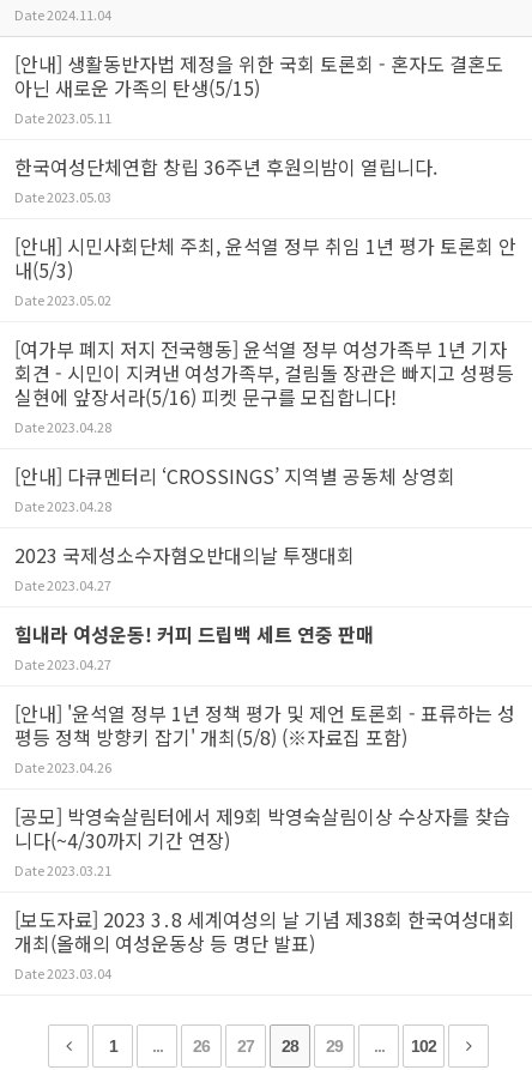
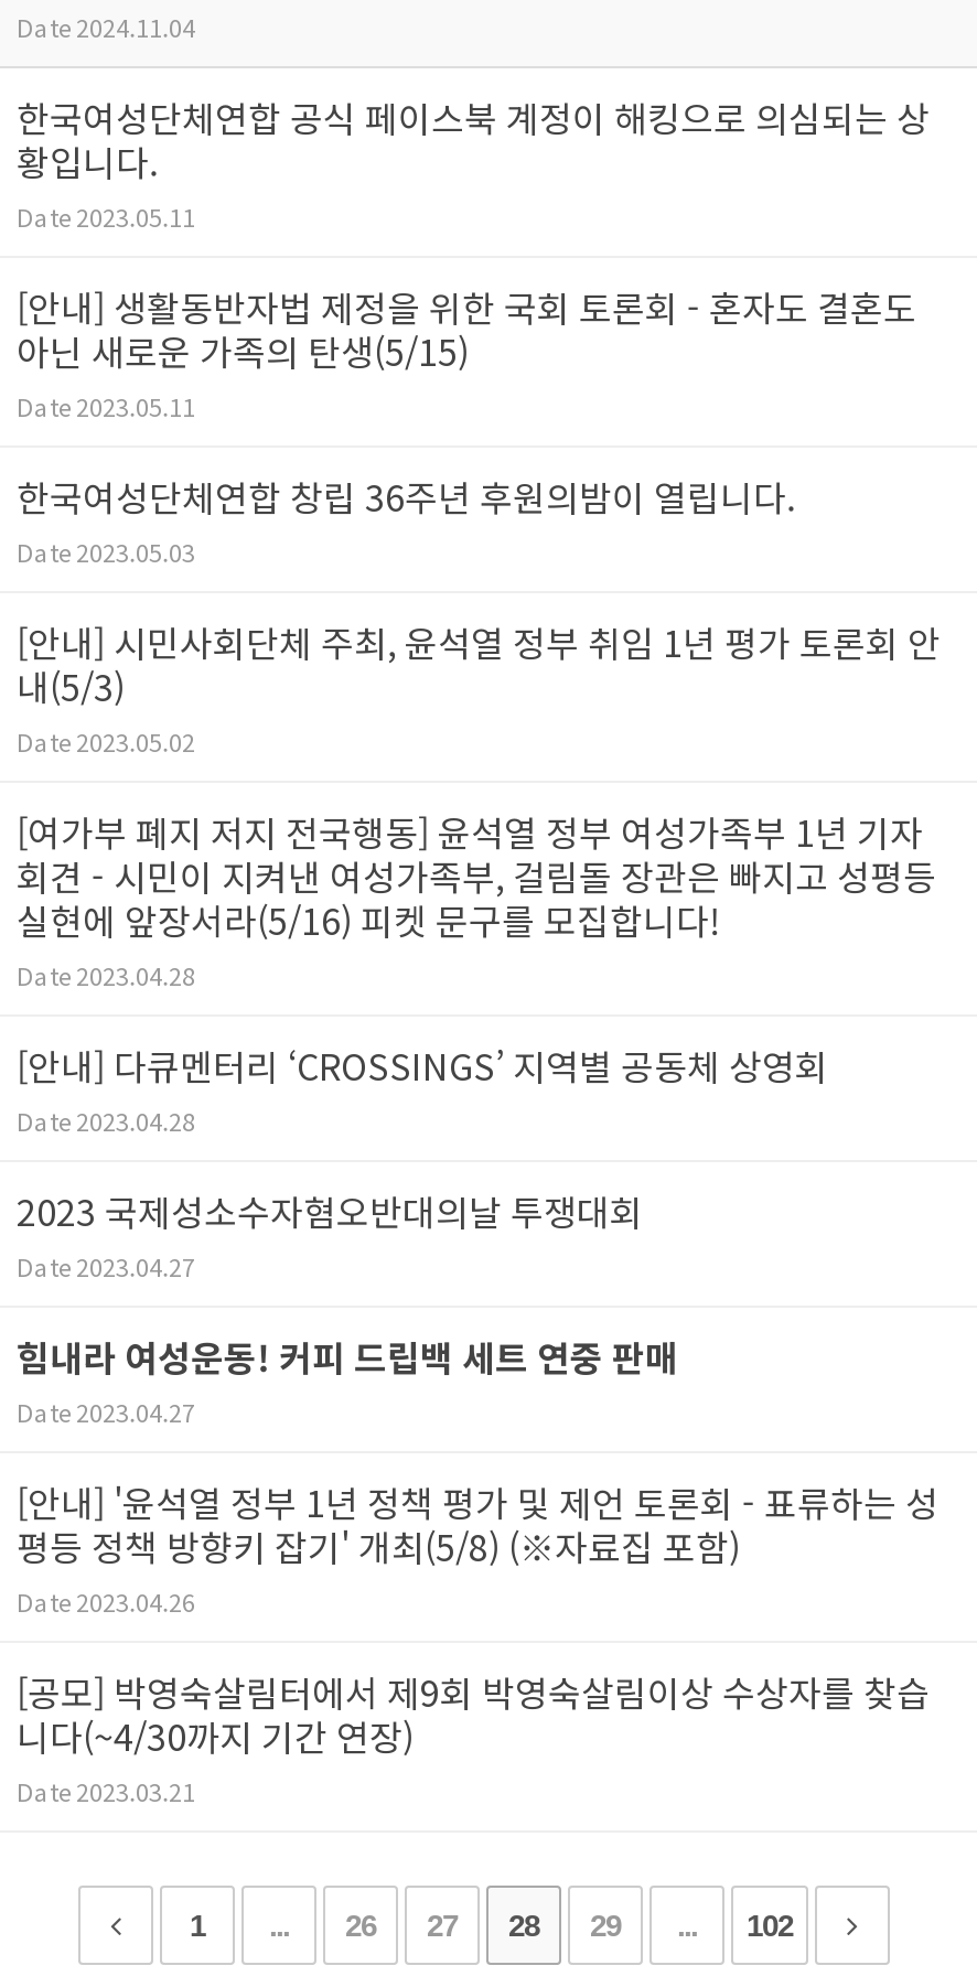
none -> [17,90,930,233] 한국여성단체연합 공식 페이스북 계정이 해킹으로 의심되는 상 | 황입니다. | Date 2023.05.11
moved [14,49,516,879] -> [17,279,941,1808]: [안내] 생활동반자법 제정을 위한 국회 토론회 - 혼자도 결혼도 | 아닌 새로운 가족의 탄생(5/15) | Date 2023.05.11 | ... | 니다(~4/30까지 기간 연장) | Date 2023.03.21
[14,904,515,982] [보도자료] 2023 3․8 세계여성의 날 기념 제38회 한국여성대회 | 개최(올해의 여성운동상 등 명단 발표) | Date 2023.03.04 -> none

